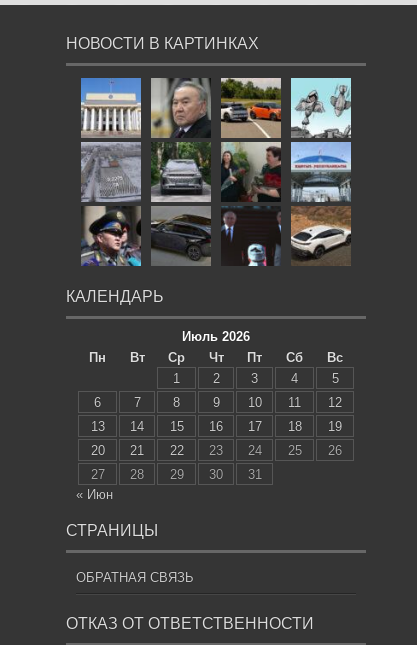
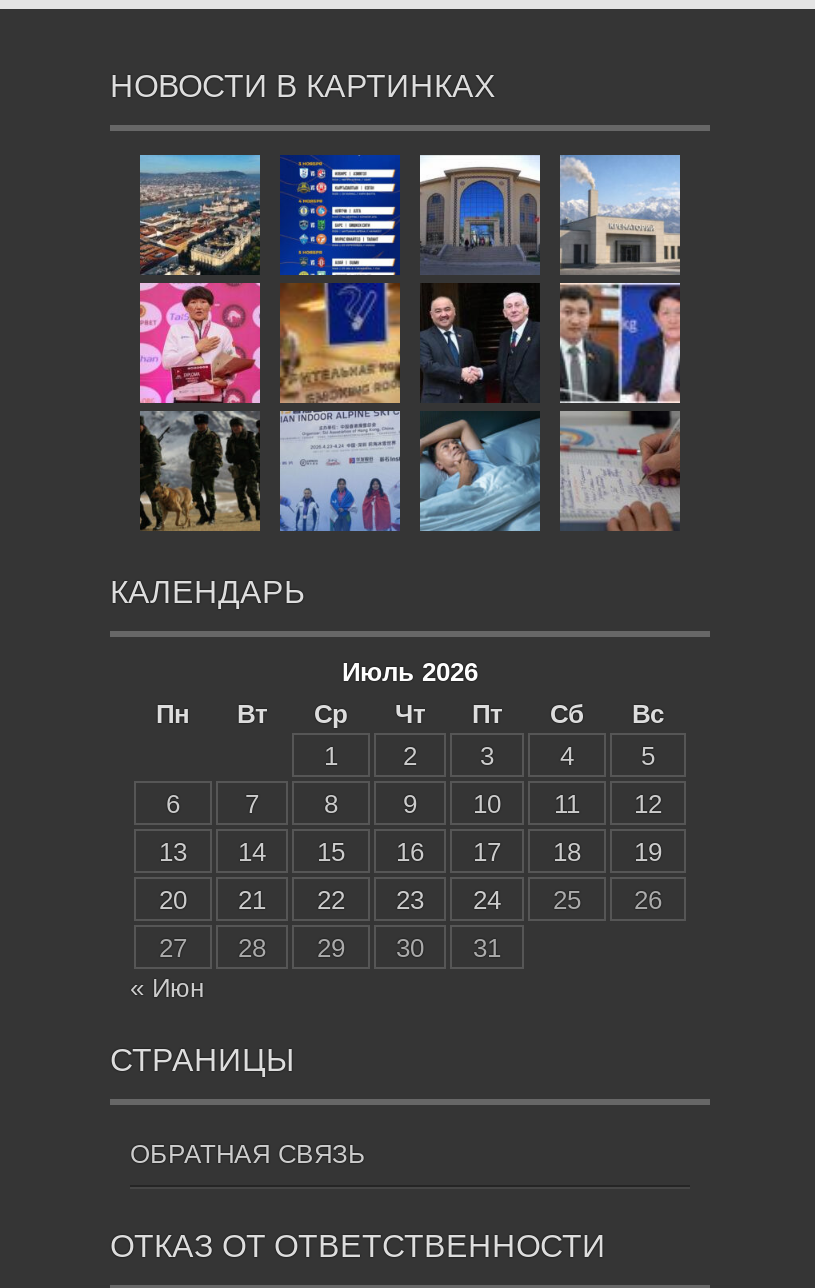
[80,78,142,267] [image] -> [138,155,262,533] [image]
[150,77,212,266] [image] -> [278,153,402,531] [image]
[220,78,282,267] [image] -> [418,155,542,533] [image]
[290,77,352,266] [image] -> [558,155,682,531] [image]

